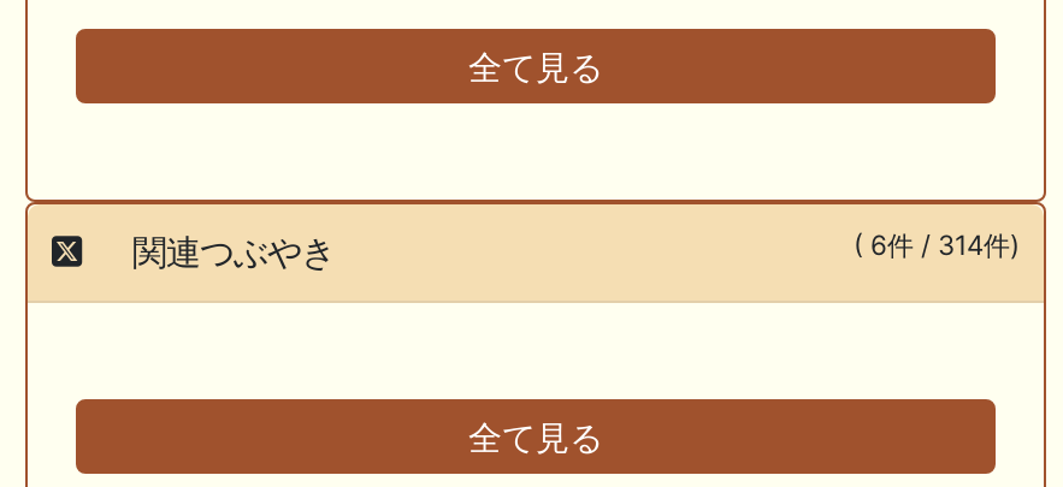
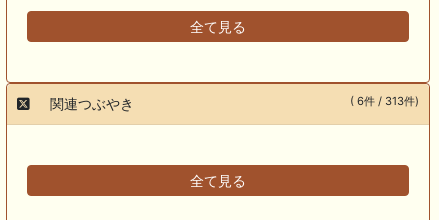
[854,228,1020,262] ( 6件 / 314件) -> [350,94,419,108] ( 6件 / 313件)

